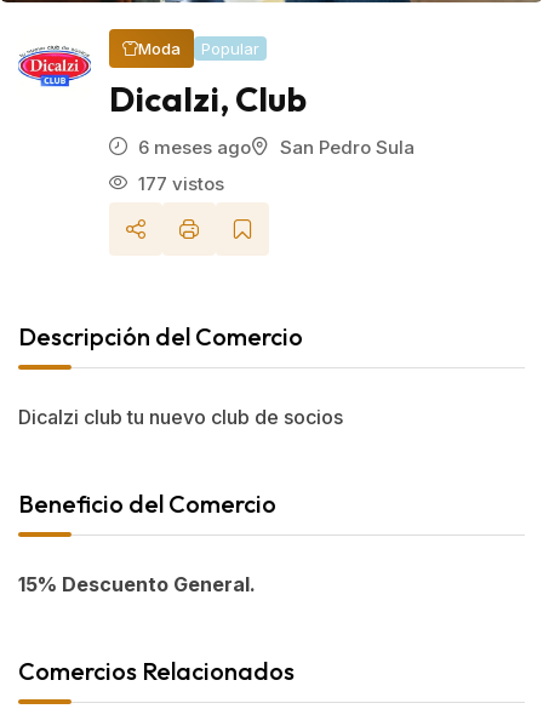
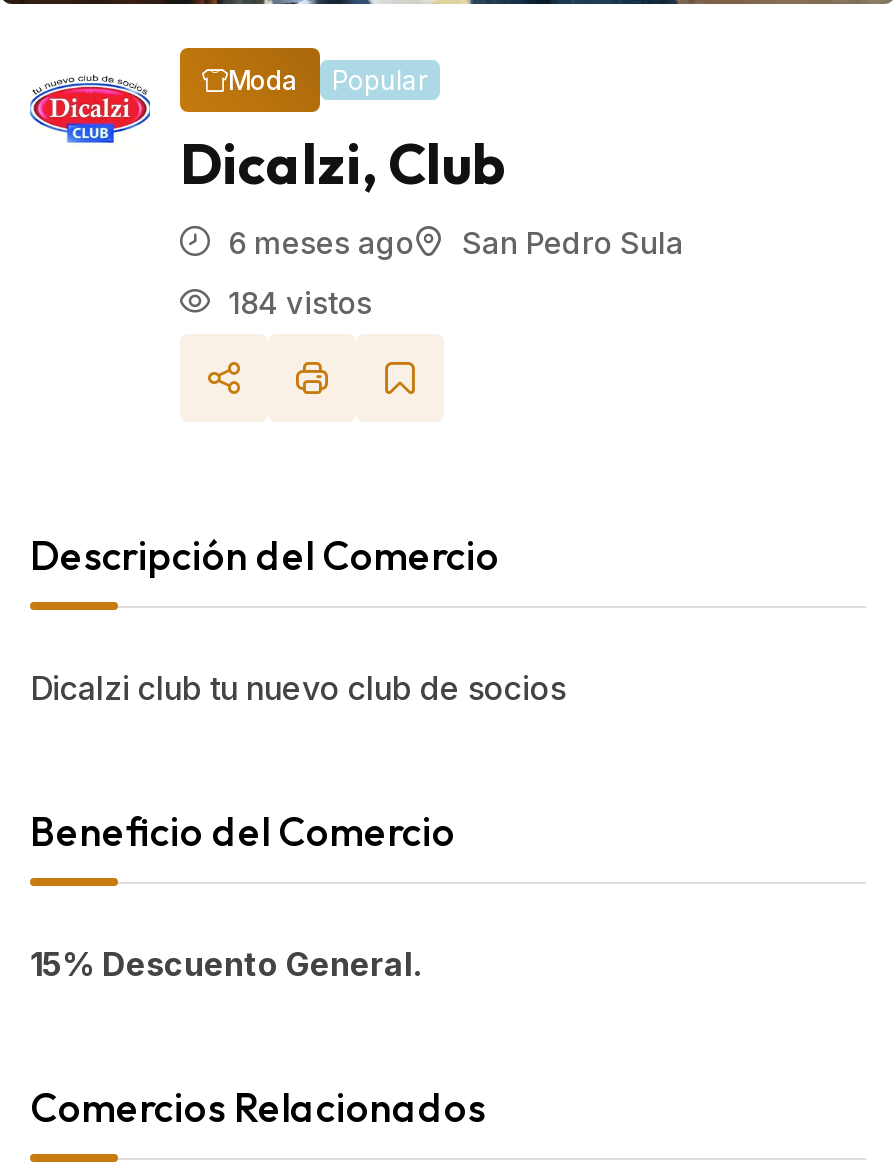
[138,172,224,195] 177 vistos -> [228,284,372,322] 184 vistos

